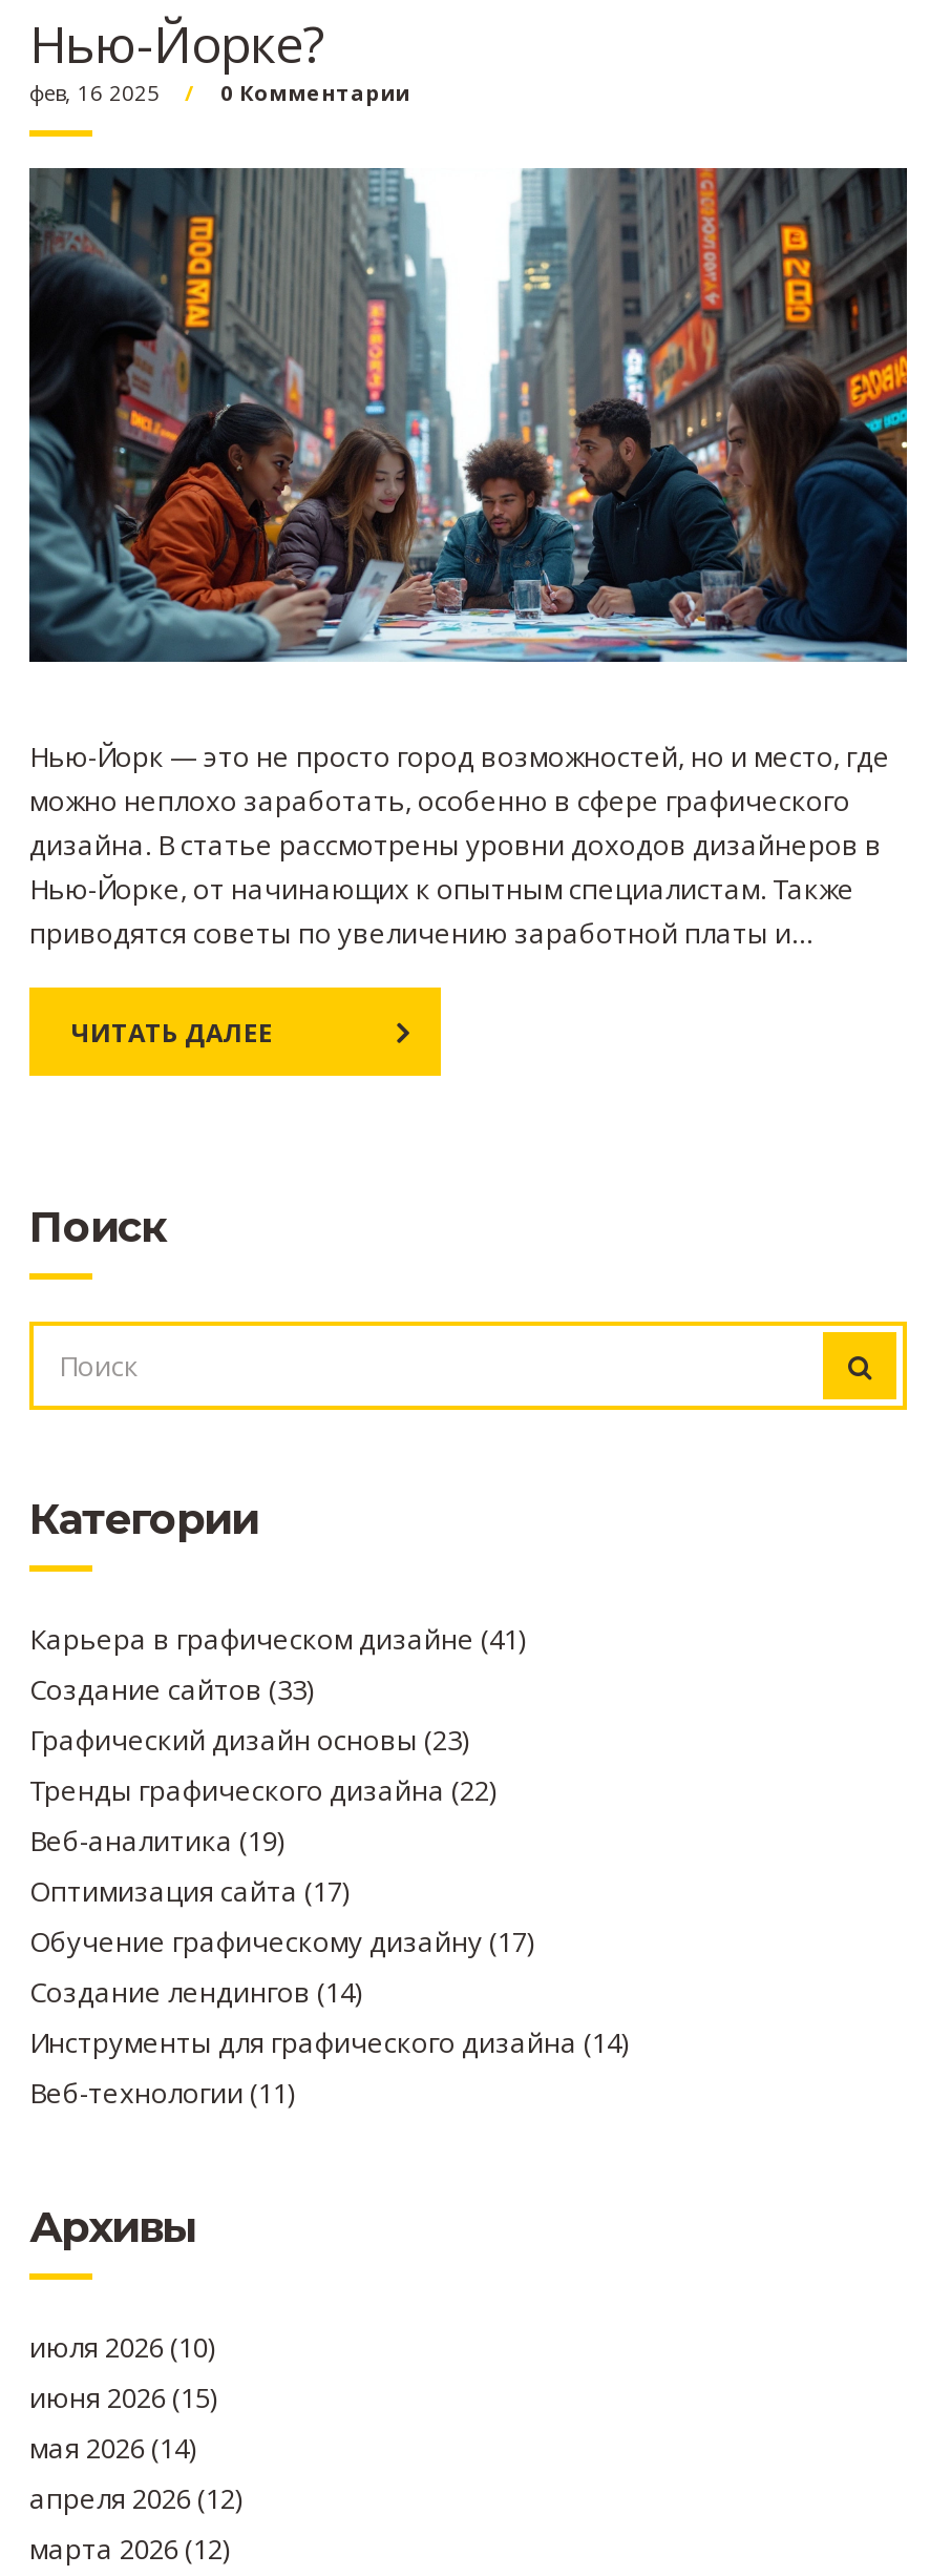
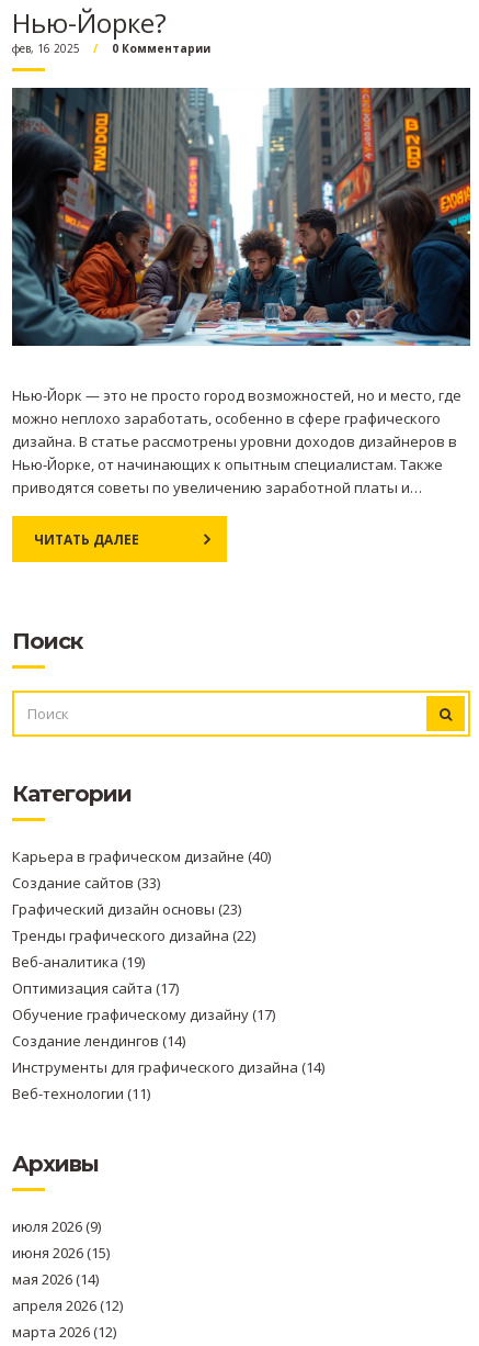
[29,1620,525,1658] Карьера в графическом дизайне (41) -> [12,847,271,866] Карьера в графическом дизайне (40)
[29,2328,214,2366] июля 2026 (10) -> [12,1217,101,1236] июля 2026 (9)

